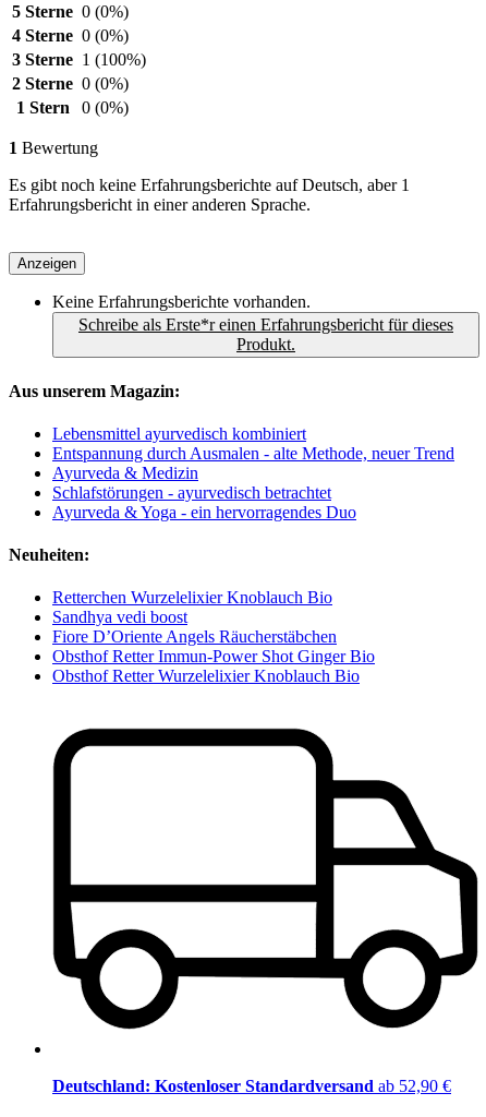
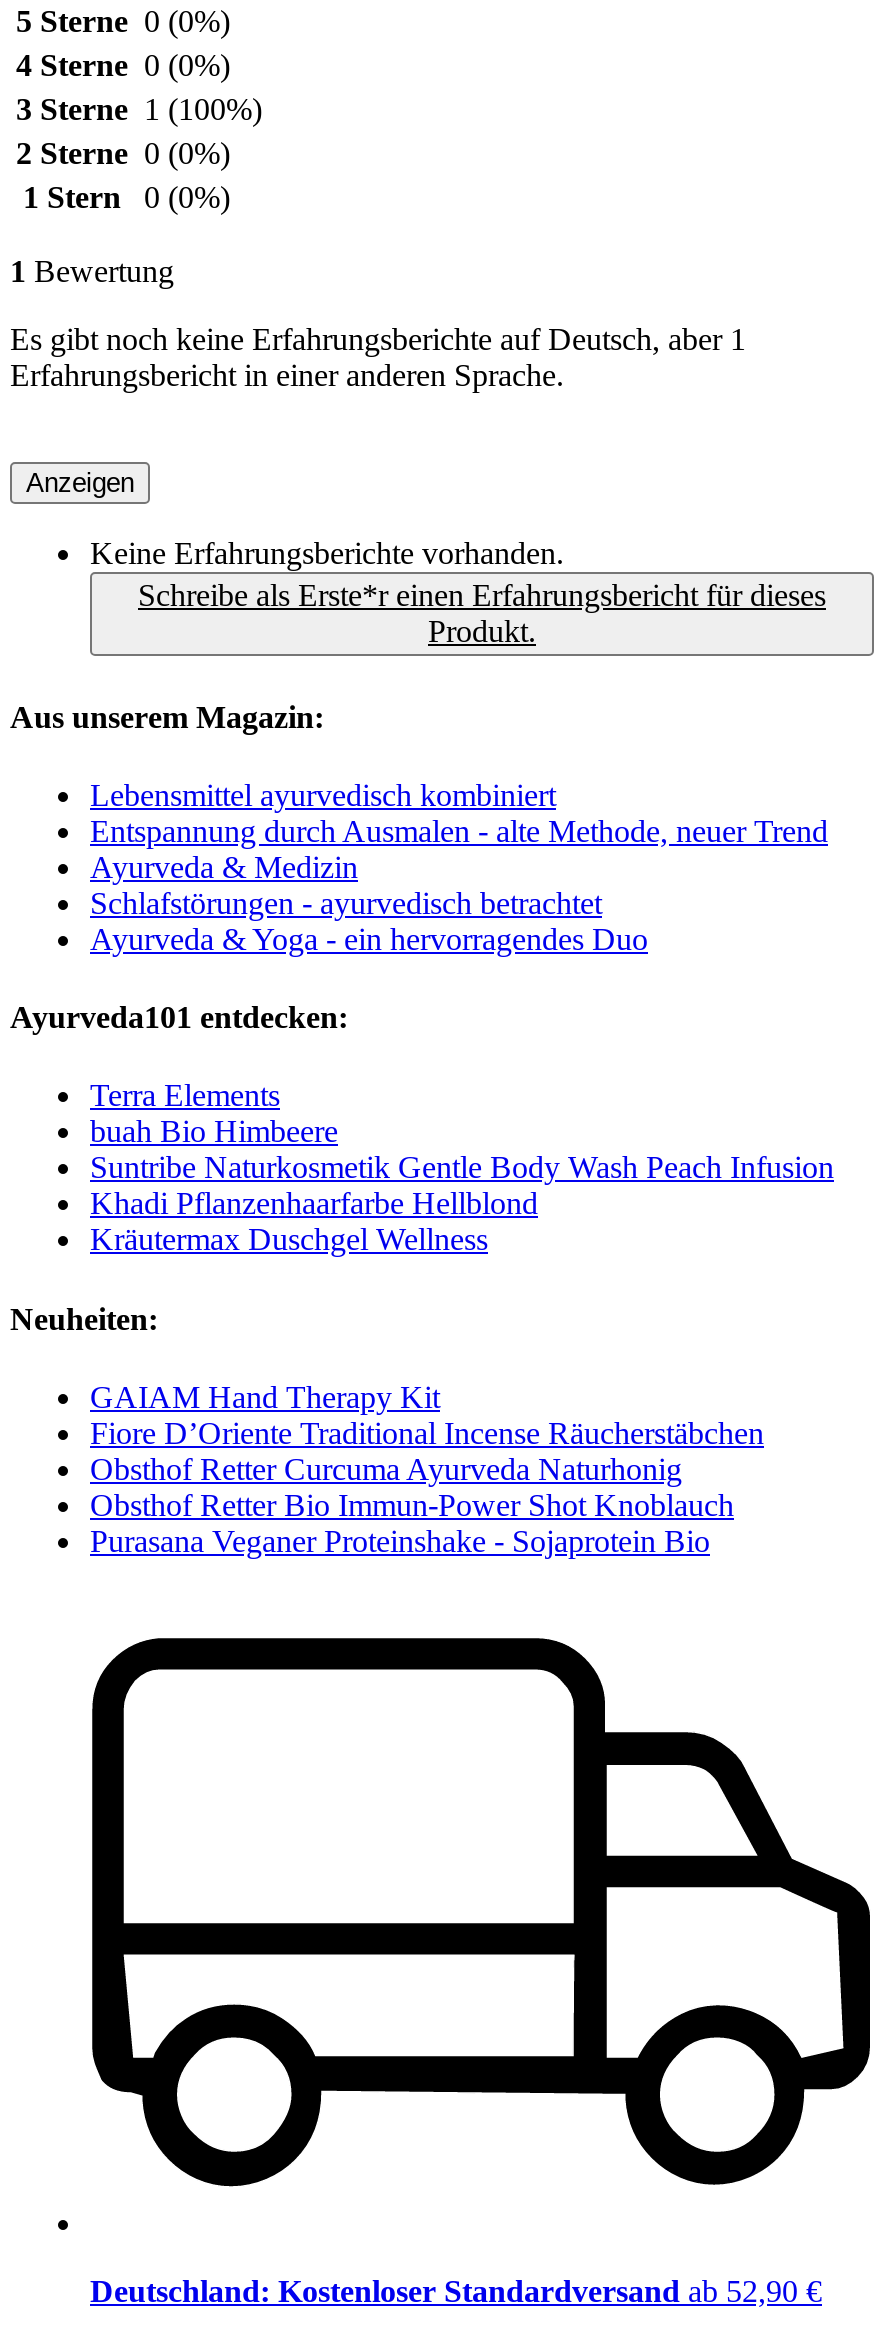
none -> [10,1000,834,1257] Ayurveda101 entdecken: | Terra Elements | buah Bio Himbeere | Suntribe Naturkosmetik Gentle Body Wash Peach Infusion | Khadi Pflanzenhaarfarbe Hellblond | Kräutermax Duschgel Wellness
[52,588,375,686] Retterchen Wurzelelixier Knoblauch Bio | Sandhya vedi boost | Fiore D’Oriente Angels Räucherstäbchen | Obsthof Retter Immun-Power Shot Ginger Bio | Obsthof Retter Wurzelelixier Knoblauch Bio -> [90,1380,764,1558] GAIAM Hand Therapy Kit | Fiore D’Oriente Traditional Incense Räucherstäbchen | Obsthof Retter Curcuma Ayurveda Naturhonig | Obsthof Retter Bio Immun-Power Shot Knoblauch | Purasana Veganer Proteinshake - Sojaprotein Bio

